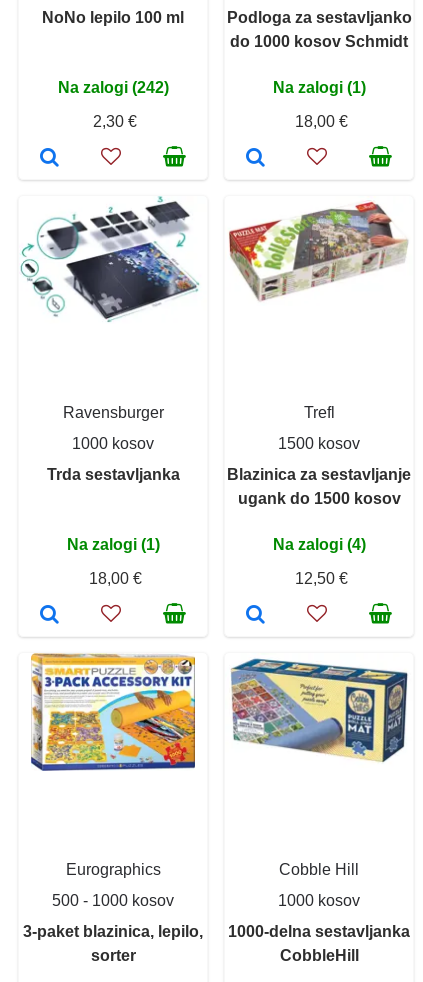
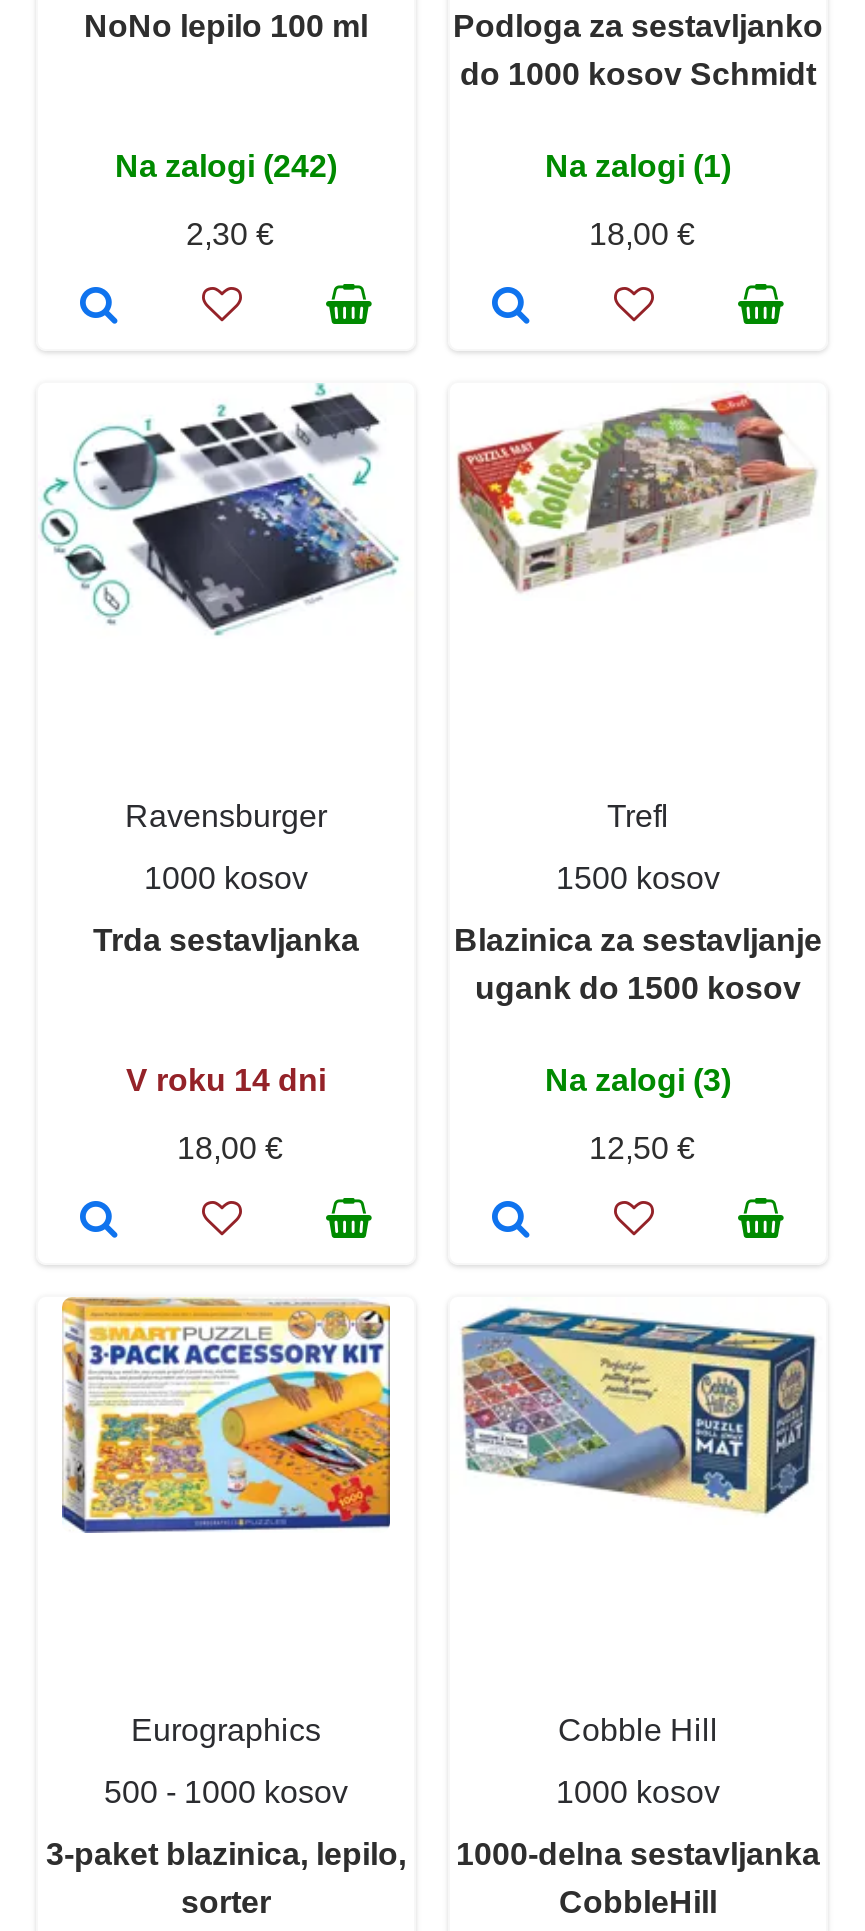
[66,536,159,553] Na zalogi (1) -> [126,1063,326,1097] V roku 14 dni
[272,536,365,553] Na zalogi (4) -> [545,1063,731,1097] Na zalogi (3)

